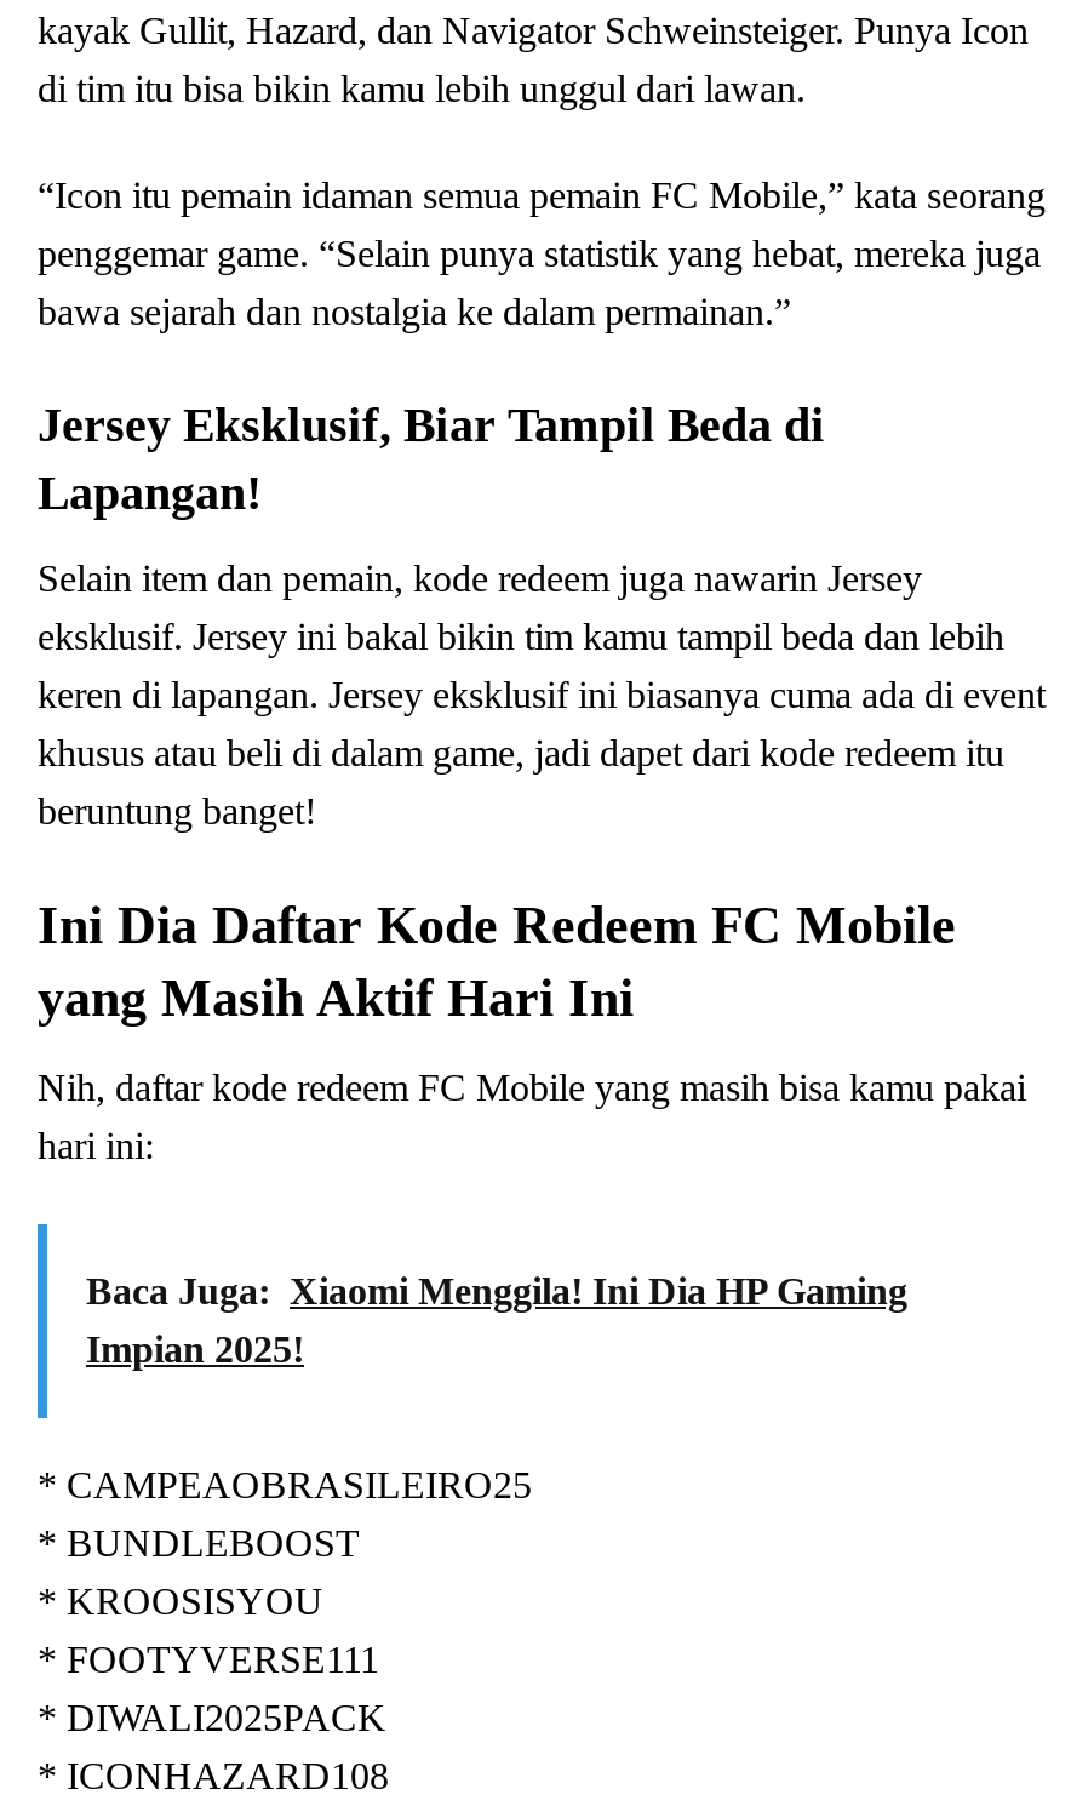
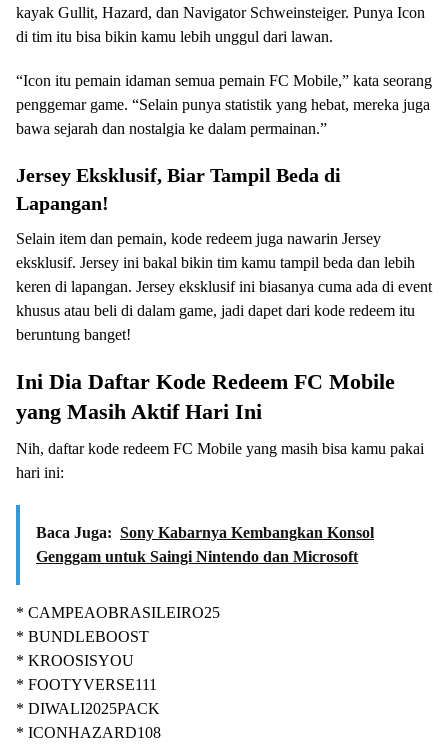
[86,1271,907,1370] Baca Juga: Xiaomi Menggila! Ini Dia HP Gaming | Impian 2025! -> [36,524,374,565] Baca Juga: Sony Kabarnya Kembangkan Konsol | Genggam untuk Saingi Nintendo dan Microsoft

